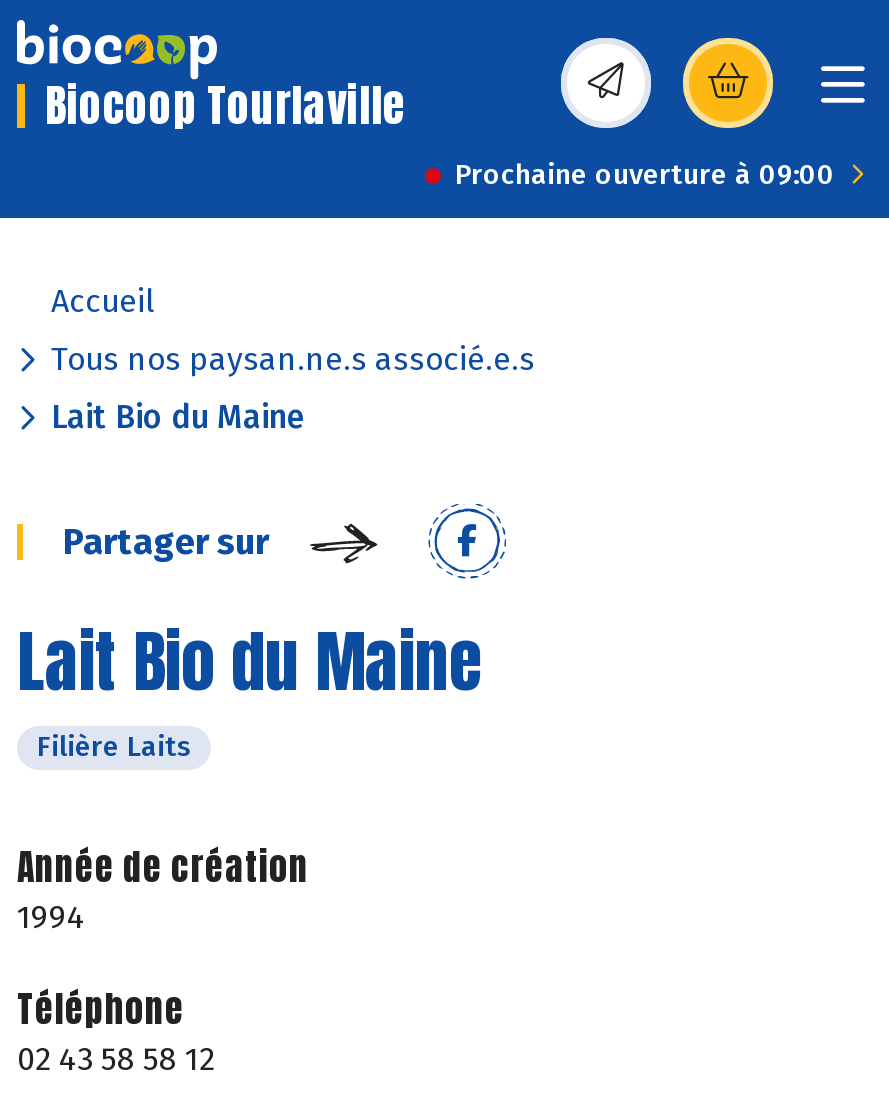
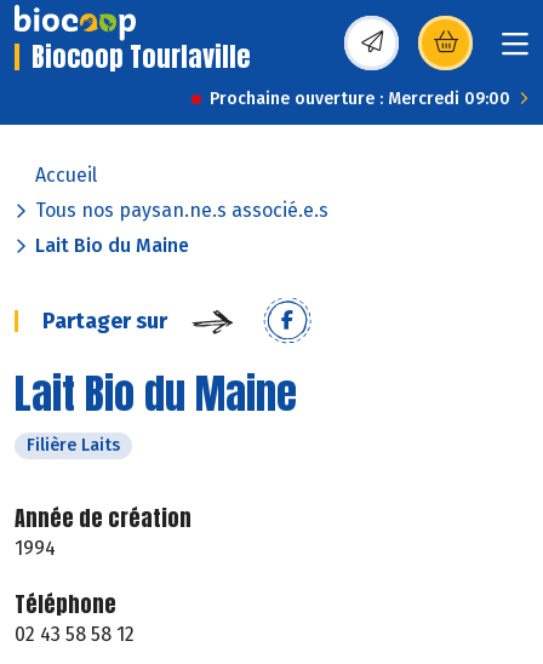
[455,158,835,192] Prochaine ouverture à 09:00 -> [210,88,510,109] Prochaine ouverture : Mercredi 09:00

